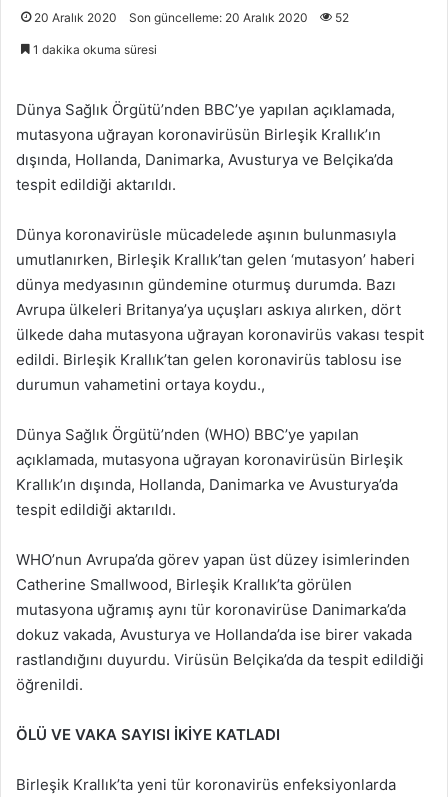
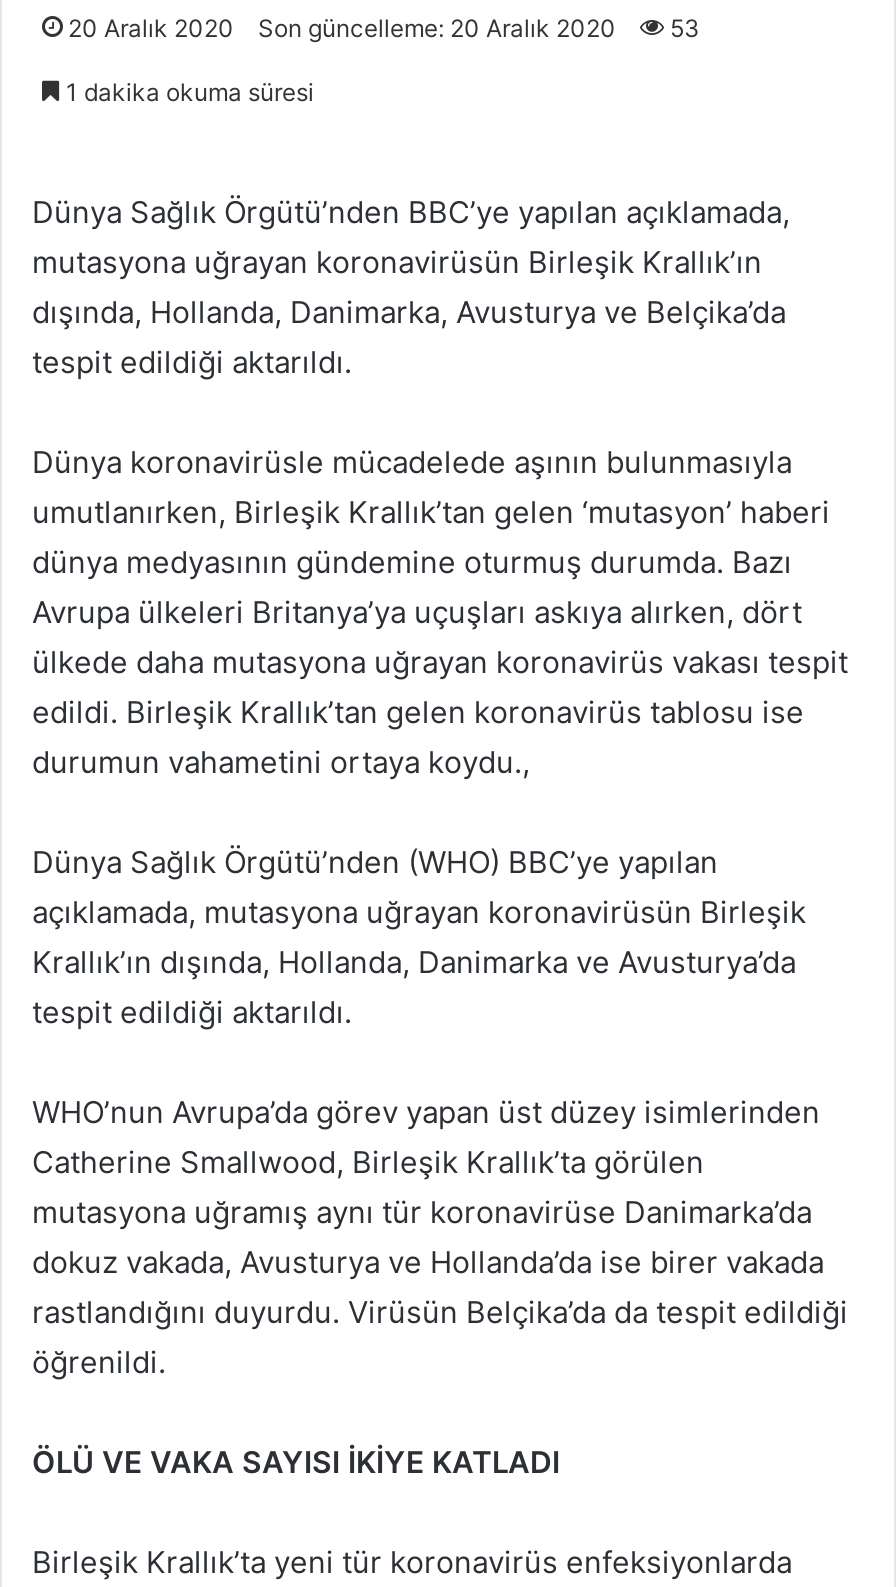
[34,10,349,25] 20 Aralık 2020 Son güncelleme: 20 Aralık 2020 52 -> [68,12,700,42] 20 Aralık 2020 Son güncelleme: 20 Aralık 2020 53

